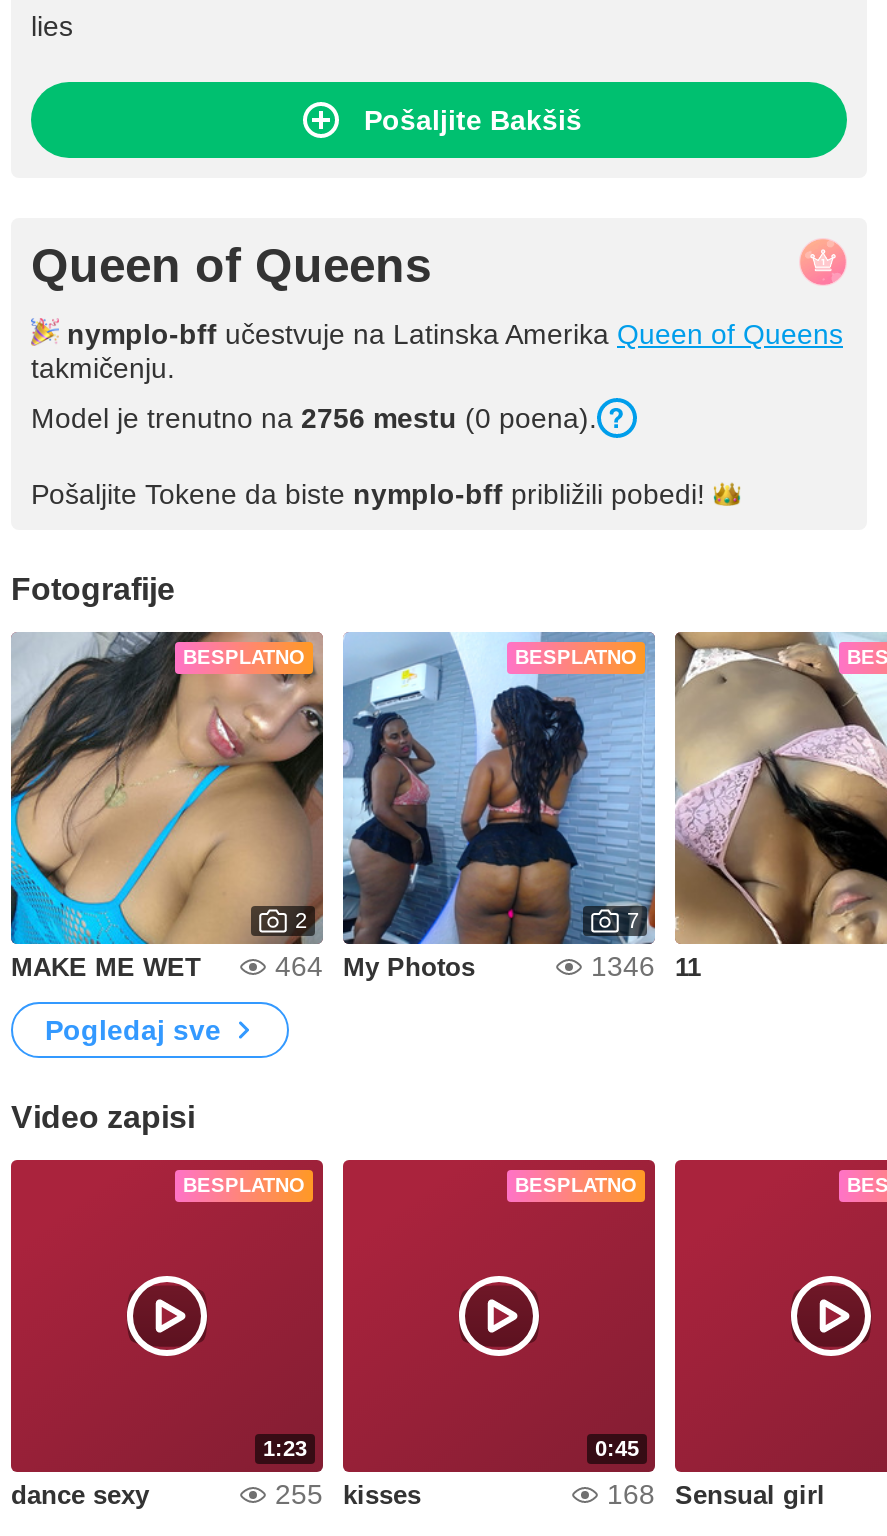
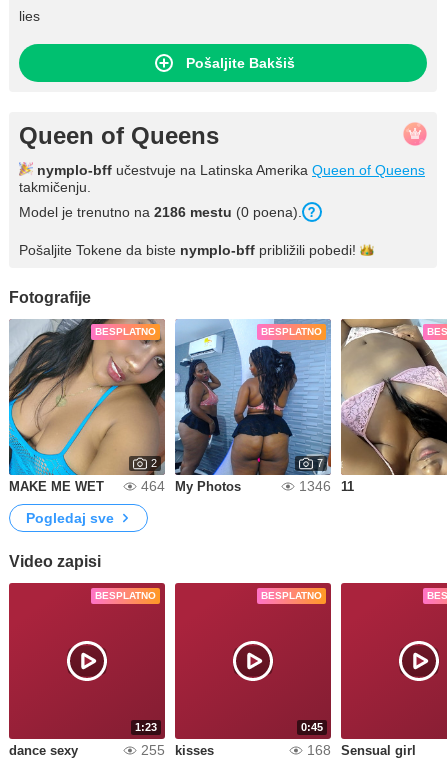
[31,402,597,434] Model je trenutno na 2756 mestu (0 poena). -> [19,204,302,220] Model je trenutno na 2186 mestu (0 poena).

